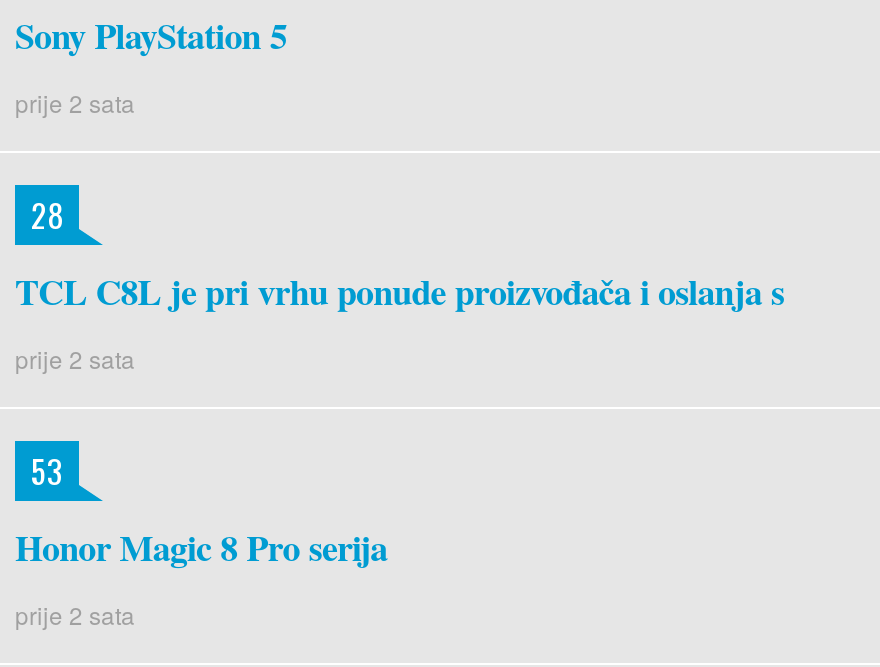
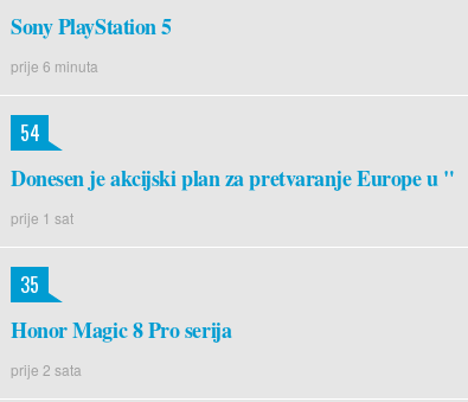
[15,85,135,119] prije 2 sata -> [11,55,98,76] prije 6 minuta
[31,191,63,239] 28 -> [20,118,40,147] 54
[15,265,784,317] TCL C8L je pri vrhu ponude proizvođača i oslanja s -> [11,162,454,193] Donesen je akcijski plan za pretvaranje Europe u "
[15,341,135,375] prije 2 sata -> [11,207,73,227] prije 1 sat
[31,447,63,495] 53 -> [20,270,39,299] 35

